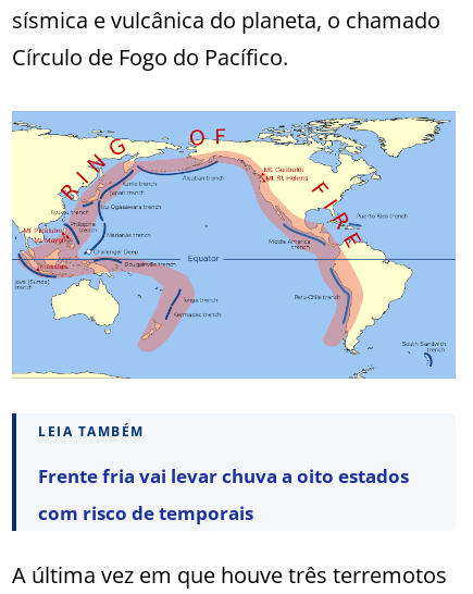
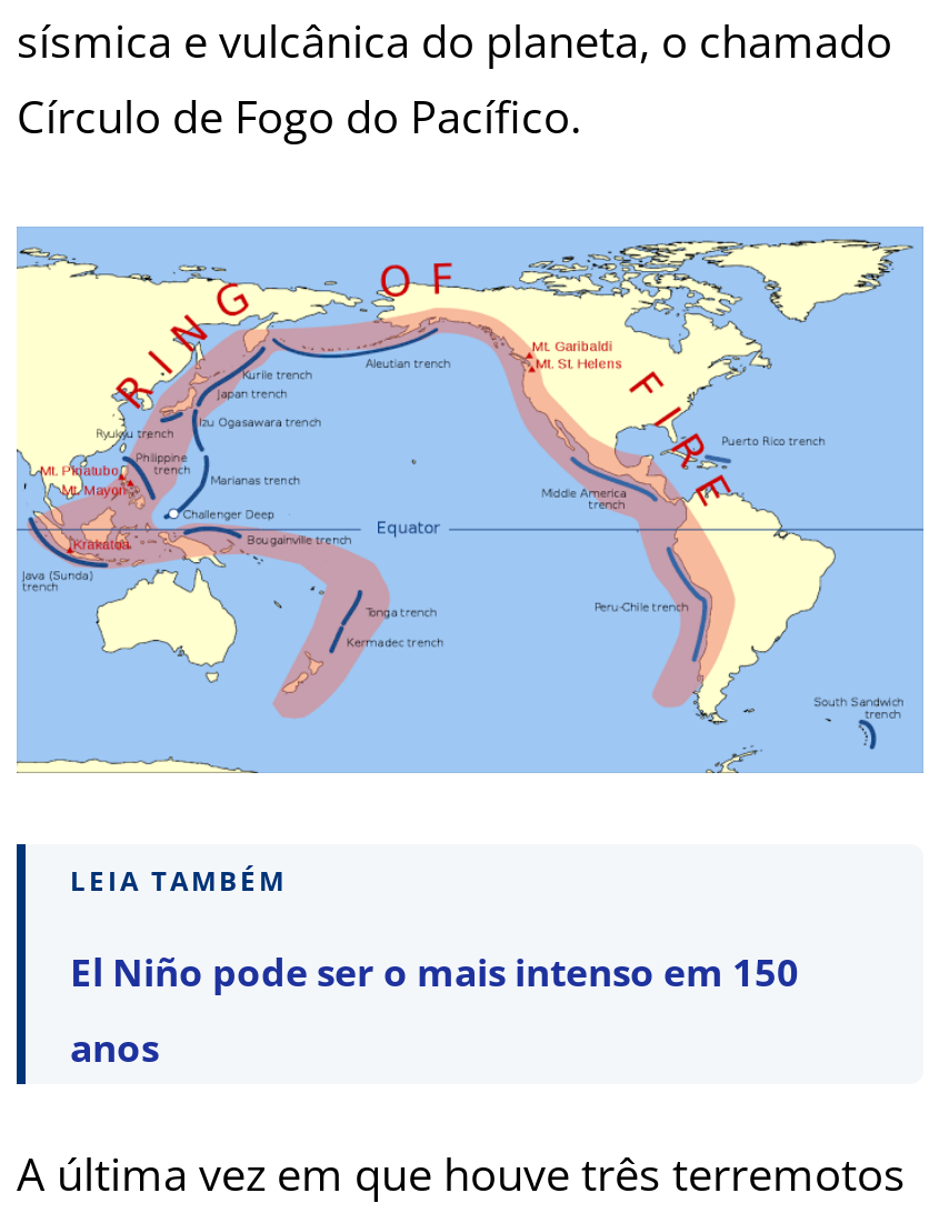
[38,463,409,488] Frente fria vai levar chuva a oito estados -> [70,946,799,997] El Niño pode ser o mais intenso em 150
[38,500,253,525] com risco de temporais -> [70,1021,159,1072] anos

